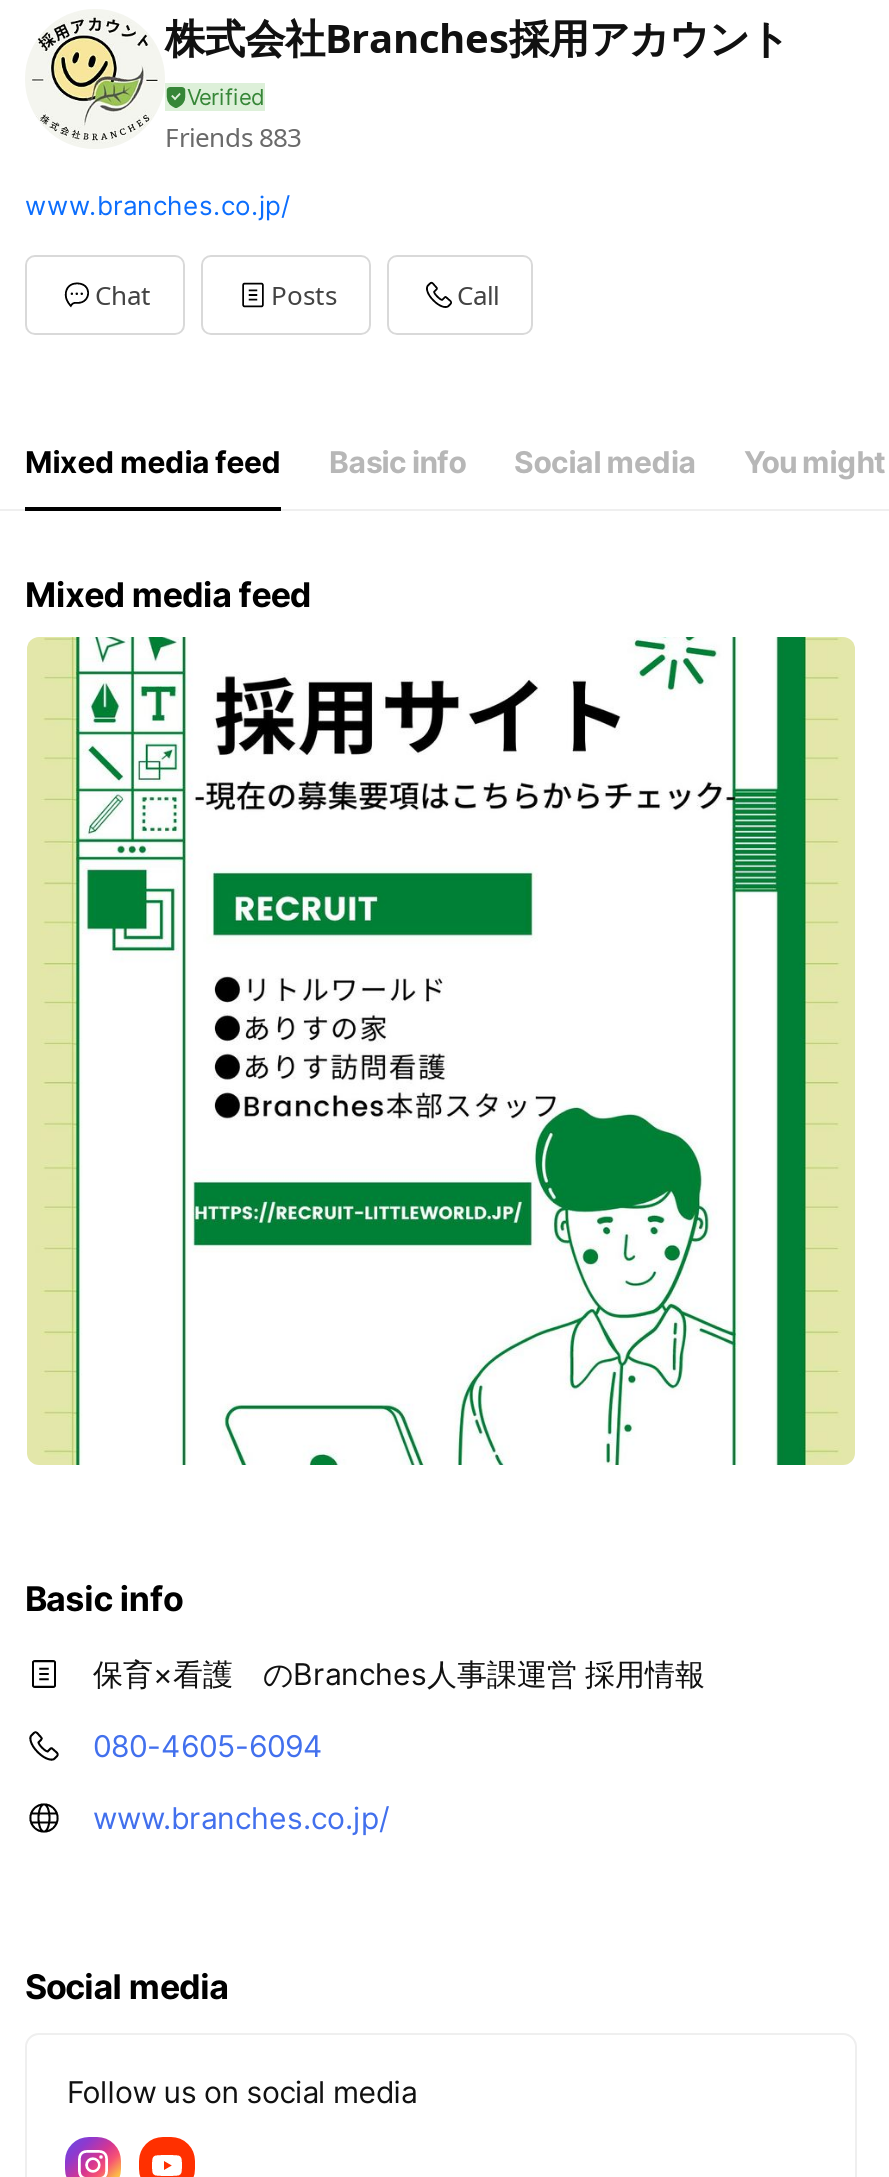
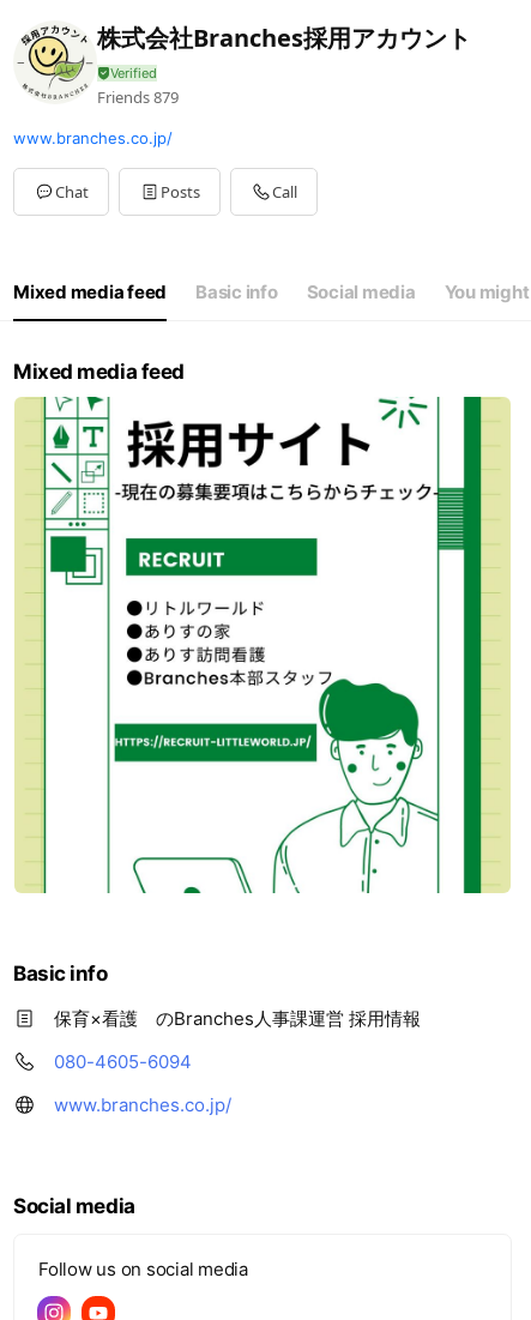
[165,118,301,154] Friends 883 -> [97,86,179,107] Friends 879

